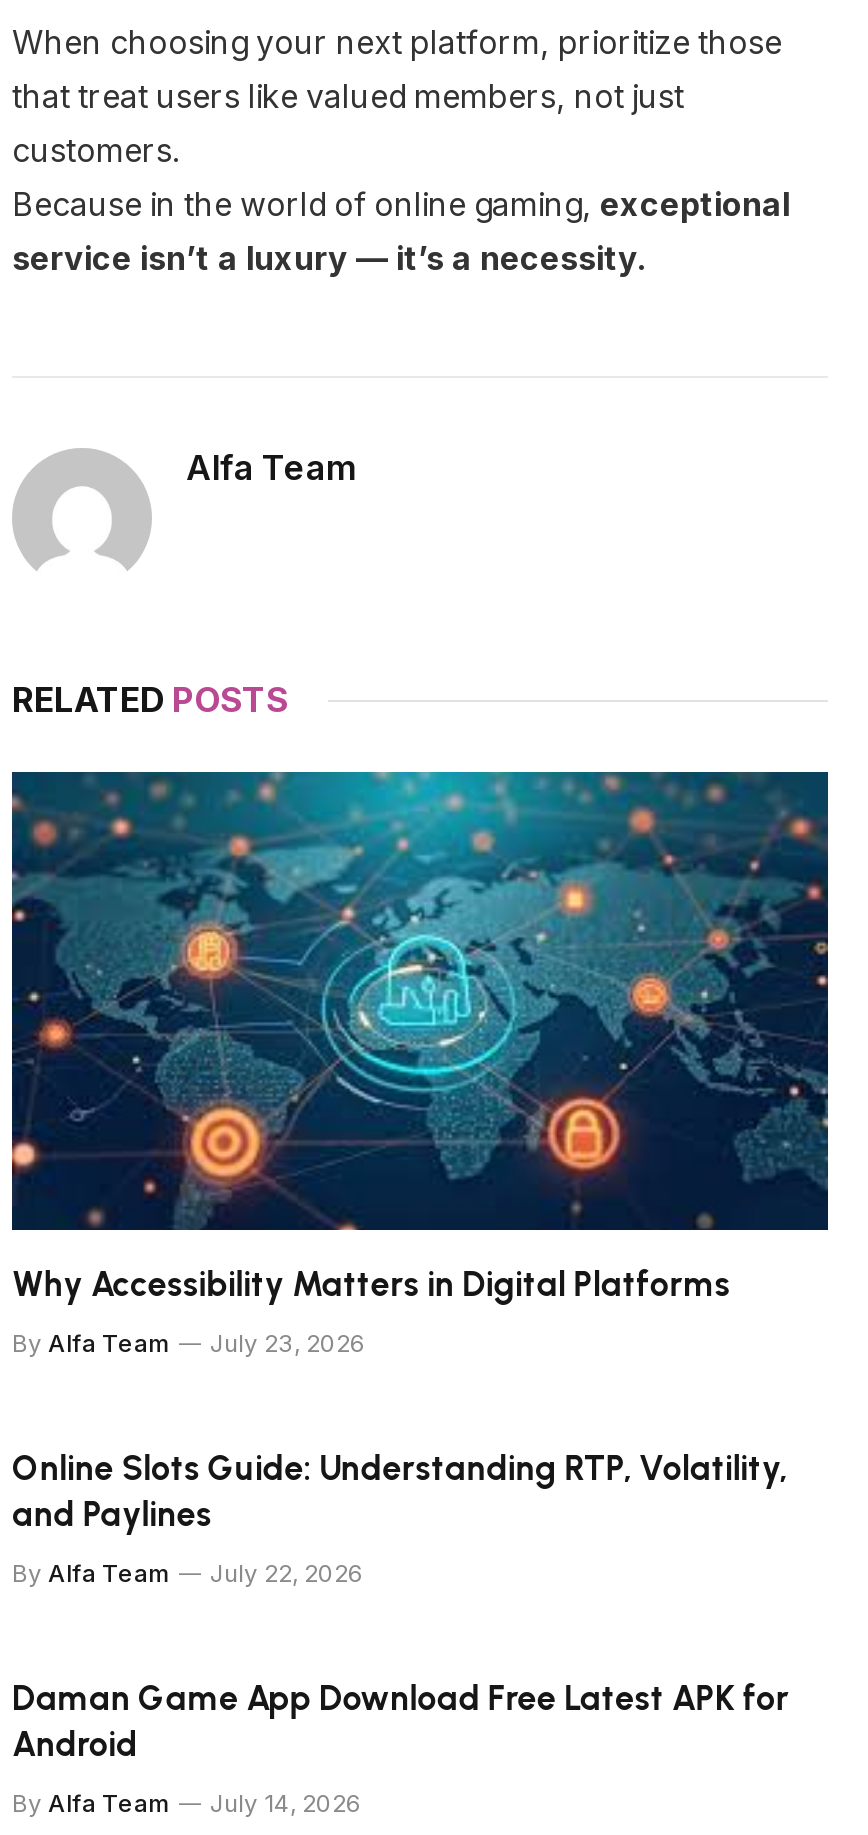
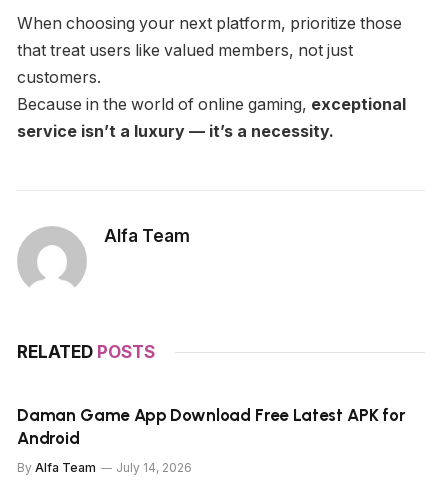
[10,770,830,1589] [image] | Why Accessibility Matters in Digital Platforms | By Alfa Team | July 23, 2026 | Online Slots Guide: Understanding RTP, Volatility, | and Paylines | By Alfa Team | July 22, 2026 -> none

